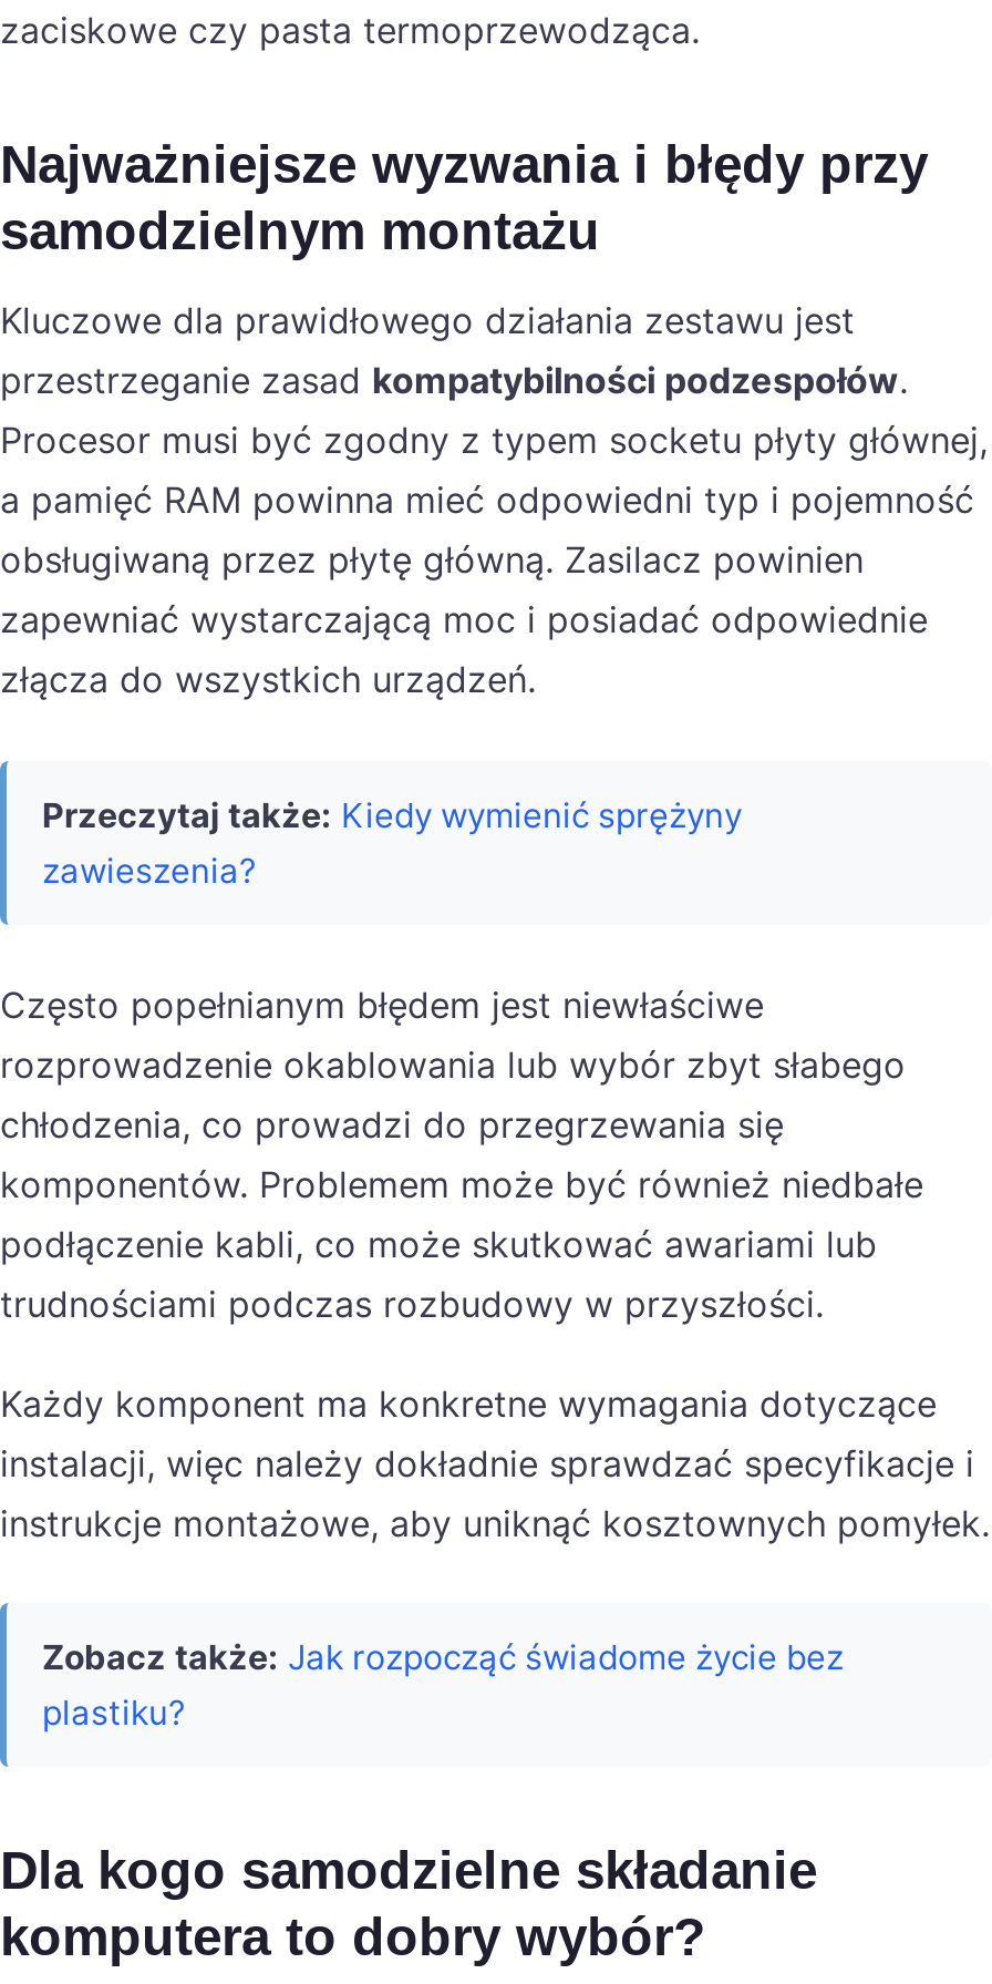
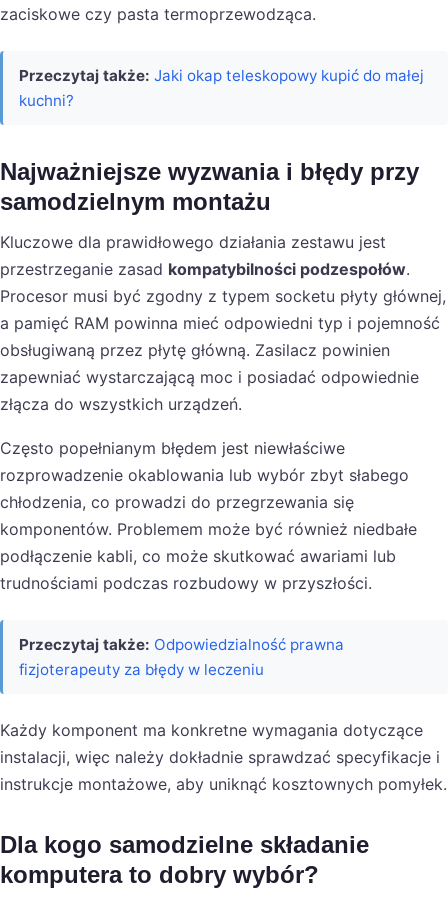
none -> [19,66,424,110] Przeczytaj także: Jaki okap teleskopowy kupić do małej | kuchni?
moved [0,135,988,702] -> [0,158,446,414]: Najważniejsze wyzwania i błędy przy | samodzielnym montażu | Kluczowe dla prawidłowego działania zestawu jest | ... | zapewniać wystarczającą moc i posiadać odpowiednie | złącza do wszystkich urządzeń.
[42,795,742,892] Przeczytaj także: Kiedy wymienić sprężyny | zawieszenia? -> none
none -> [19,635,344,679] Przeczytaj także: Odpowiedzialność prawna | fizjoterapeuty za błędy w leczeniu
moved [0,1380,990,1544] -> [0,720,447,794]: Każdy komponent ma konkretne wymagania dotyczące | instalacji, więc należy dokładnie sprawdzać specyfikacje i | instrukcje montażowe, aby uniknąć kosztownych pomyłek.
[42,1637,844,1735] Zobacz także: Jak rozpocząć świadome życie bez | plastiku? -> none

